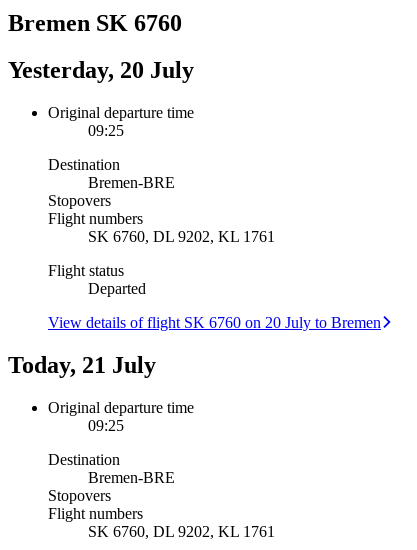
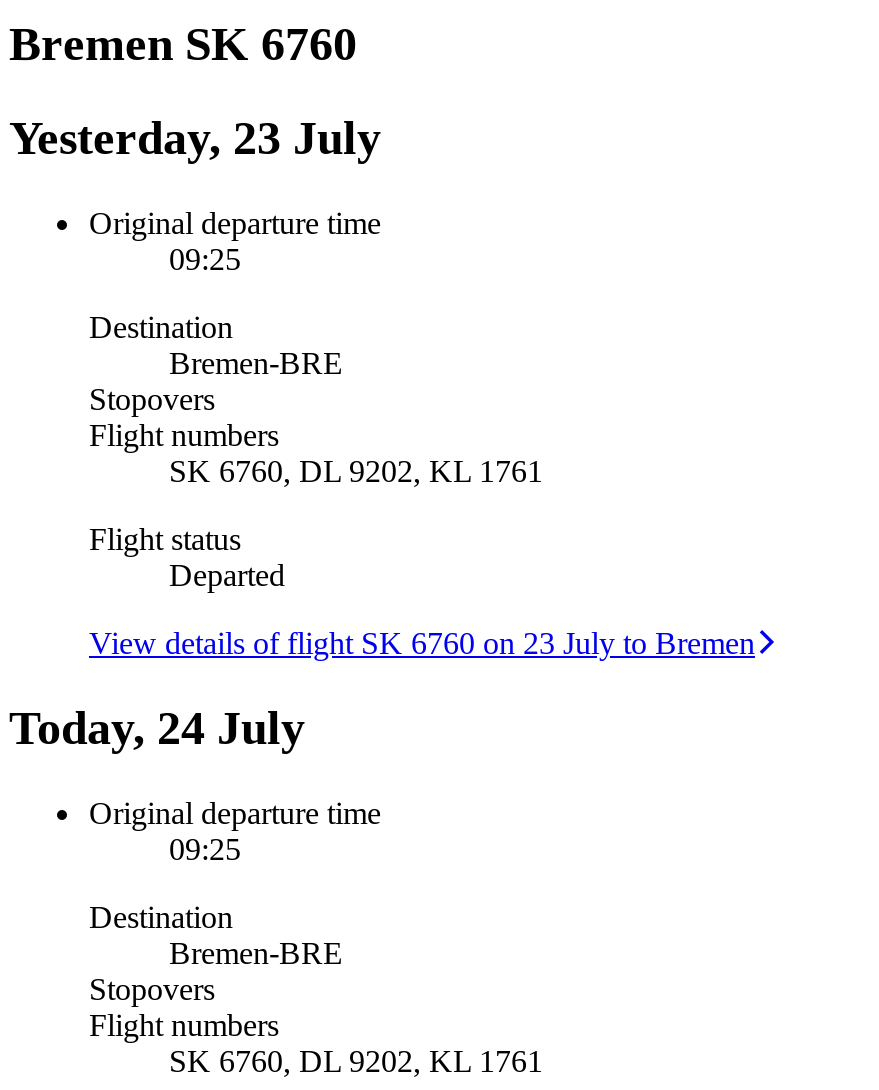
[8,57,194,83] Yesterday, 20 July -> [9,112,381,164] Yesterday, 23 July
[48,314,381,331] View details of flight SK 6760 on 20 July to Bremen -> [89,625,755,659] View details of flight SK 6760 on 23 July to Bremen
[8,352,156,378] Today, 21 July -> [9,701,305,753] Today, 24 July

